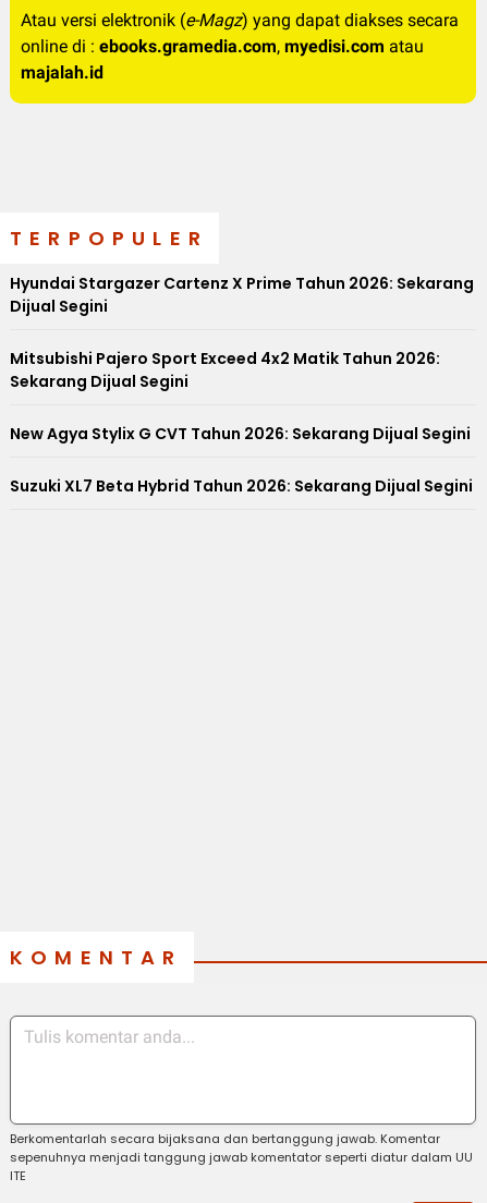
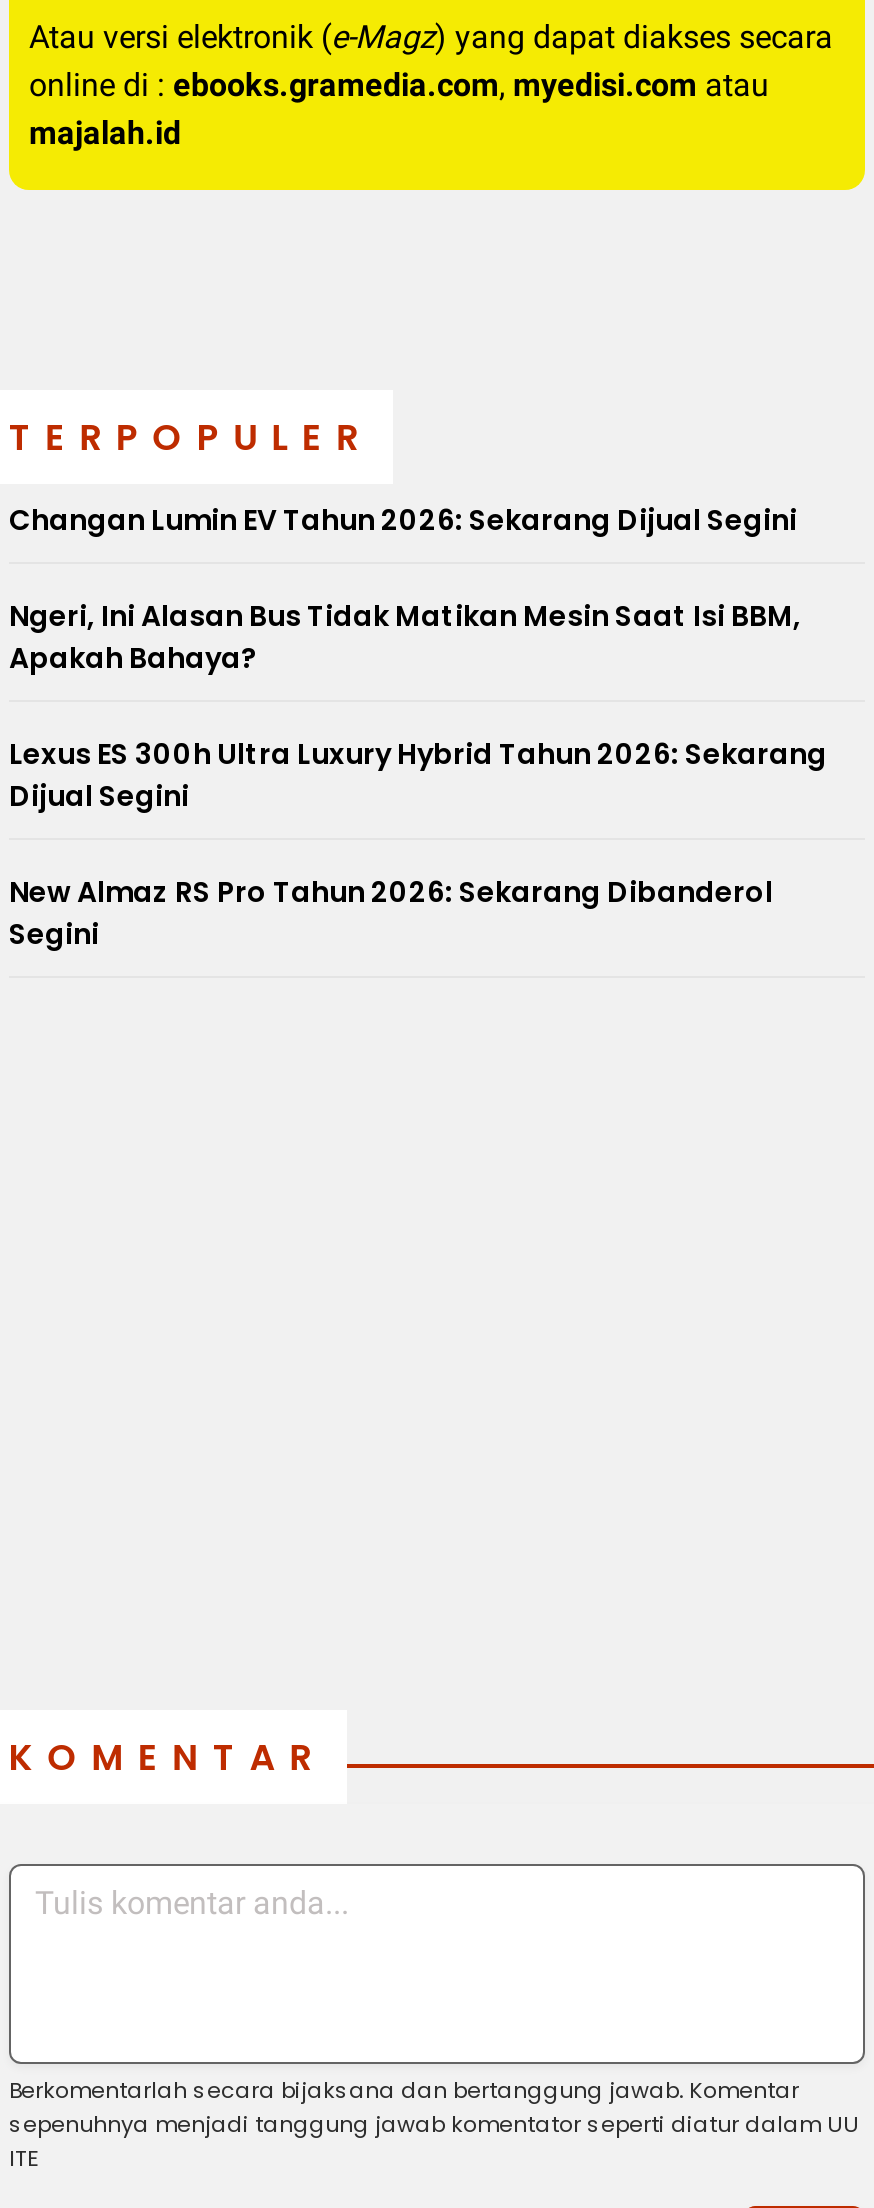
[10,273,474,295] Hyundai Stargazer Cartenz X Prime Tahun 2026: Sekarang -> [9,501,827,775] Changan Lumin EV Tahun 2026: Sekarang Dijual Segini | Ngeri, Ini Alasan Bus Tidak Matikan Mesin Saat Isi BBM, | Apakah Bahaya? | Lexus ES 300h Ultra Luxury Hybrid Tahun 2026: Sekarang
moved [10,296,108,318] -> [9,777,189,817]: Dijual Segini
[10,348,473,497] Mitsubishi Pajero Sport Exceed 4x2 Matik Tahun 2026: | Sekarang Dijual Segini | New Agya Stylix G CVT Tahun 2026: Sekarang Dijual Segini | Suzuki XL7 Beta Hybrid Tahun 2026: Sekarang Dijual Segini -> [9,873,773,955] New Almaz RS Pro Tahun 2026: Sekarang Dibanderol | Segini

